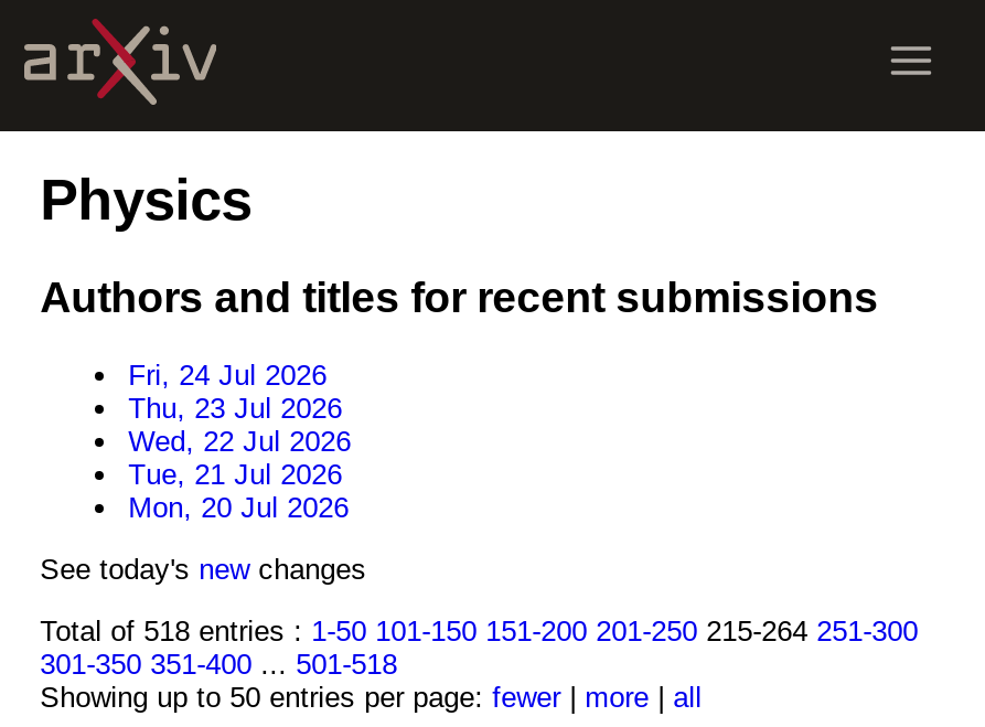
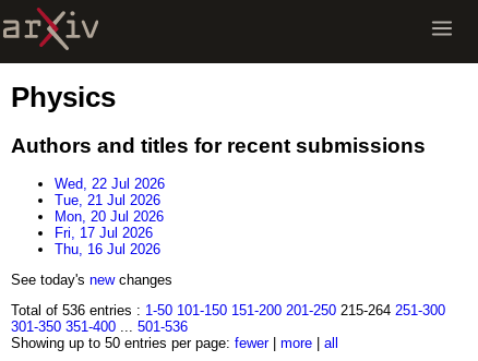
[128,358,342,424] Fri, 24 Jul 2026 | Thu, 23 Jul 2026 -> none
moved [128,424,351,524] -> [55,175,165,224]: Wed, 22 Jul 2026 | Tue, 21 Jul 2026 | Mon, 20 Jul 2026
none -> [55,224,161,257] Fri, 17 Jul 2026 | Thu, 16 Jul 2026
[40,614,918,647] Total of 518 entries : 1-50 101-150 151-200 201-250 215-264 251-300 -> [11,302,445,318] Total of 536 entries : 1-50 101-150 151-200 201-250 215-264 251-300
[40,647,397,680] 301-350 351-400 ... 501-518 -> [11,318,188,335] 301-350 351-400 ... 501-536

